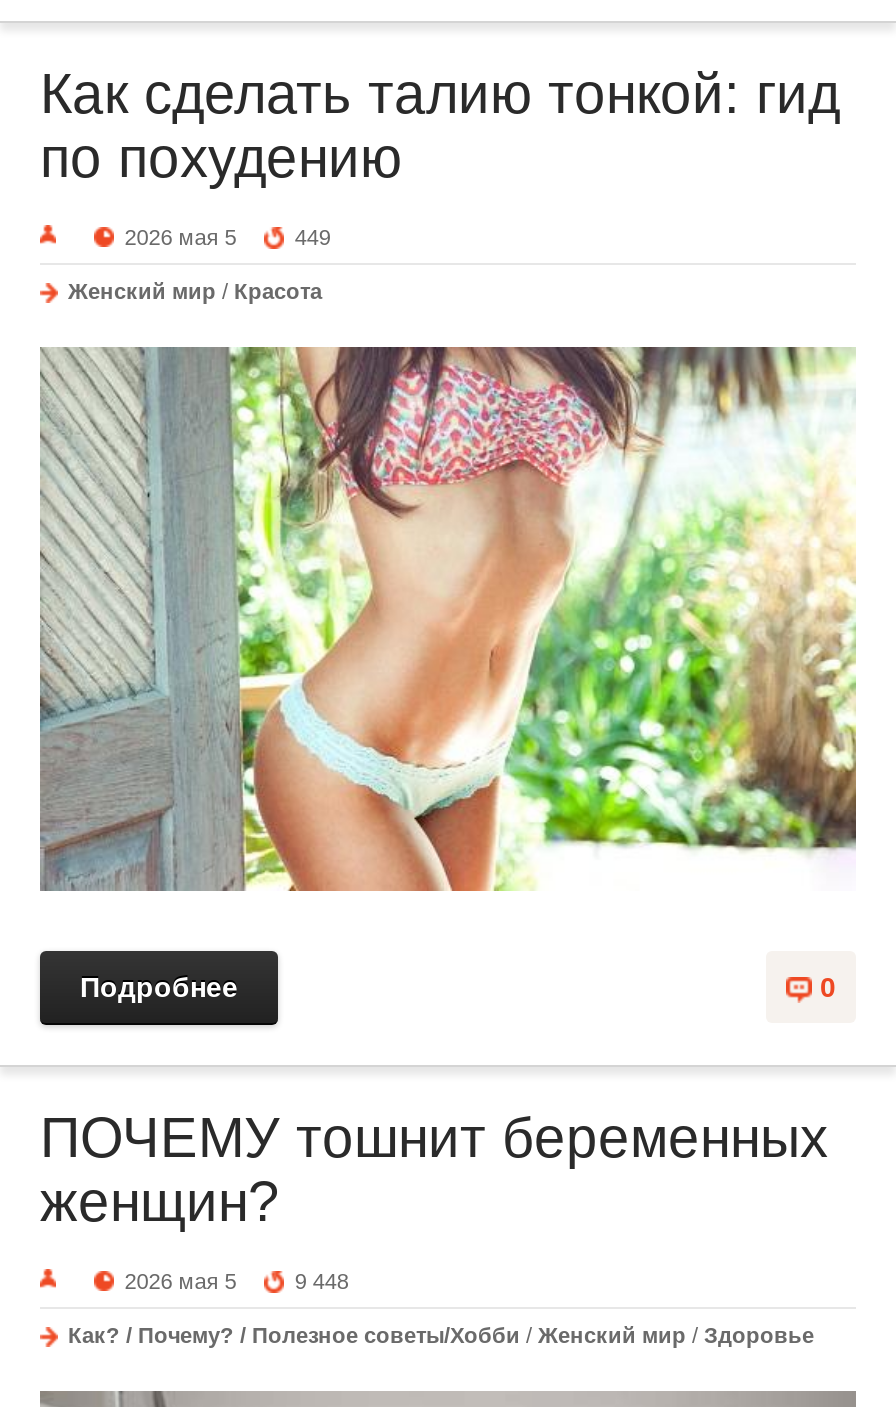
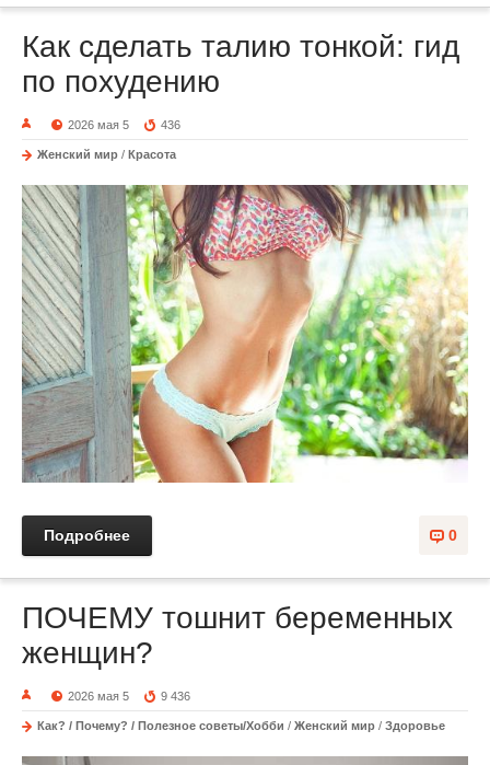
[295,226,331,250] 449 -> [161,119,181,132] 436
[295,1269,349,1293] 9 448 -> [161,689,191,703] 9 436

